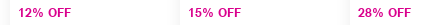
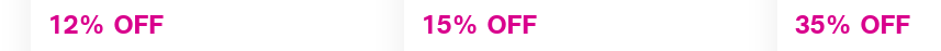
[358,6,410,20] 28% OFF -> [795,10,910,40] 35% OFF

